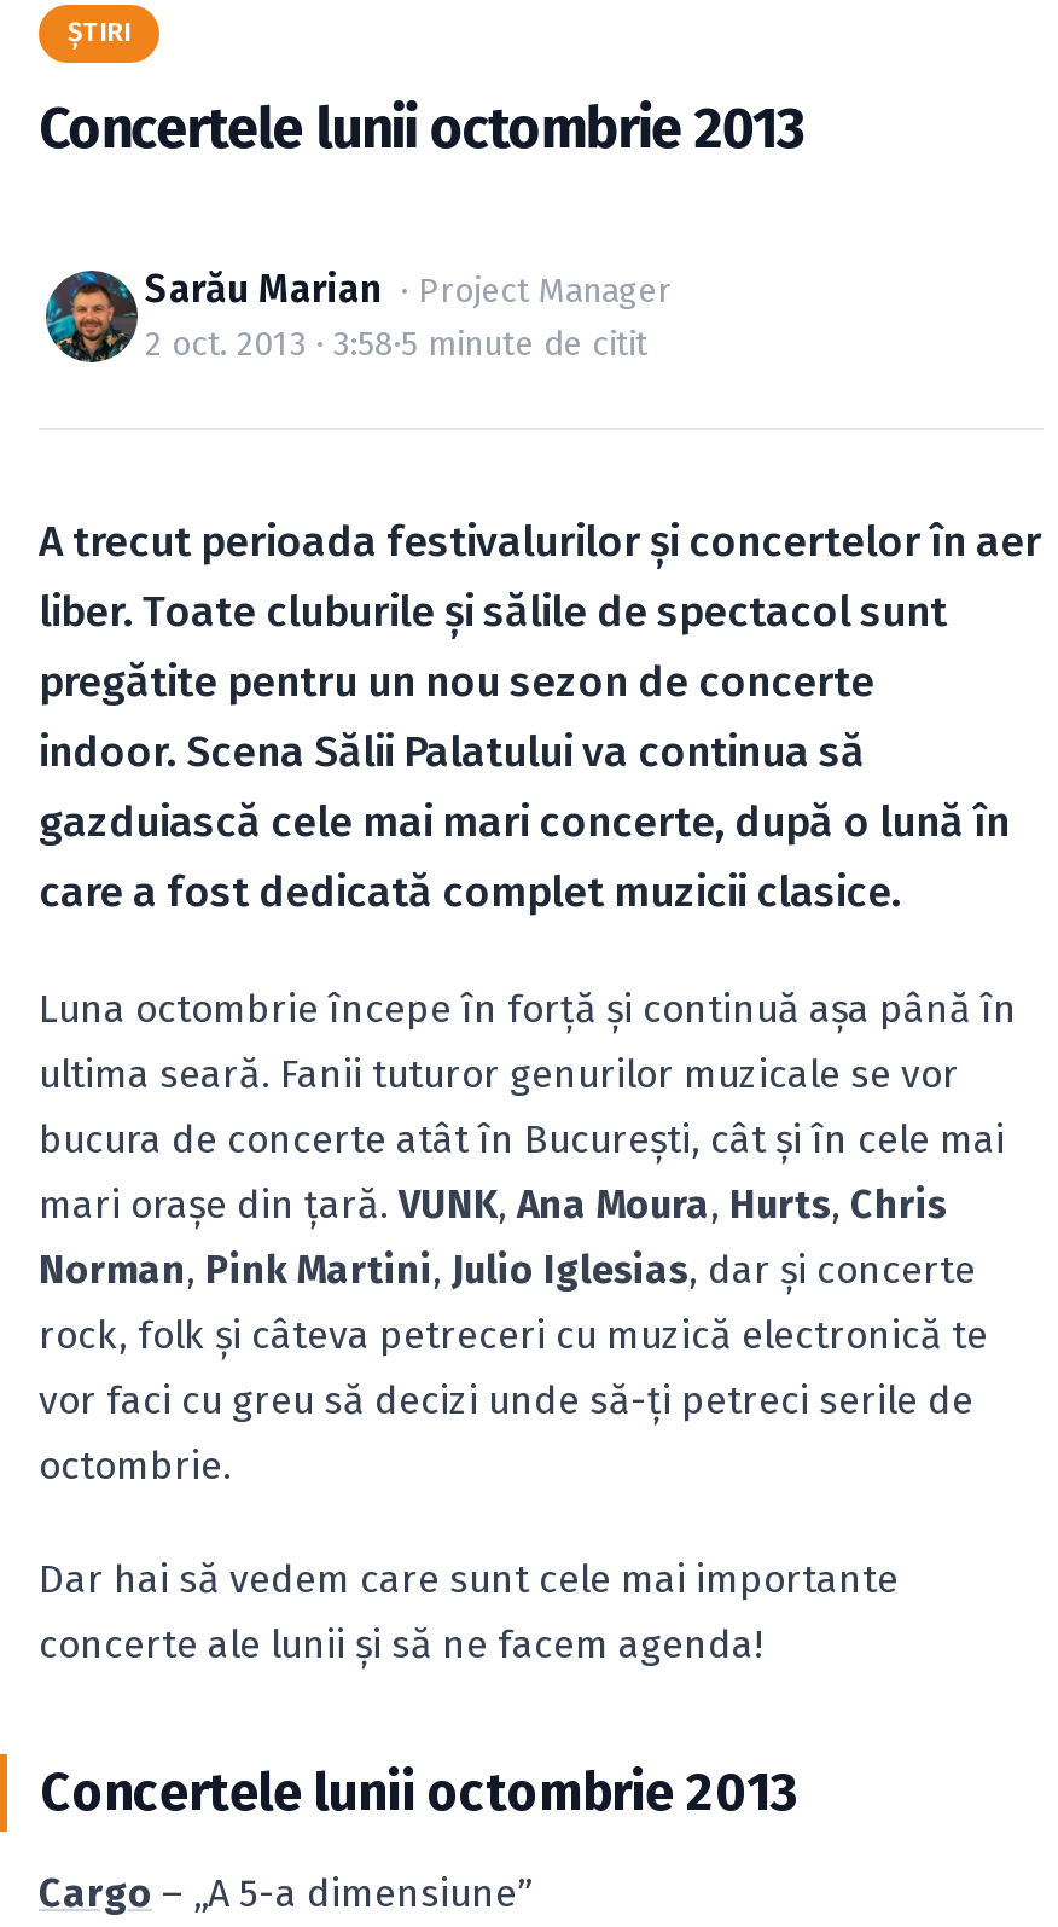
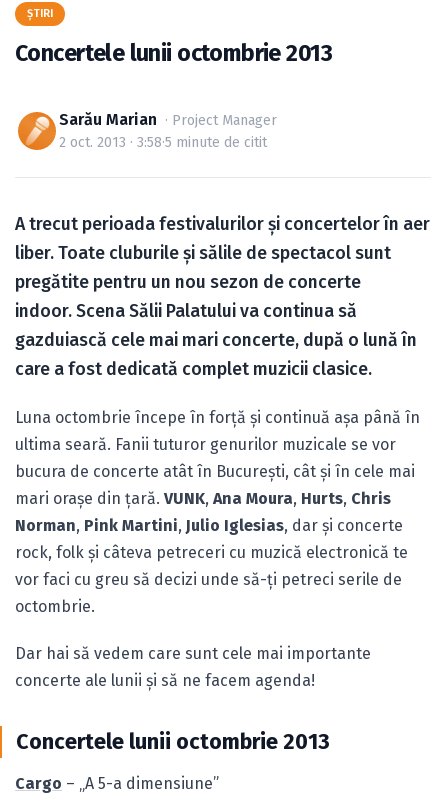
[43,273,138,365] [image] -> [17,114,56,151] [image]

